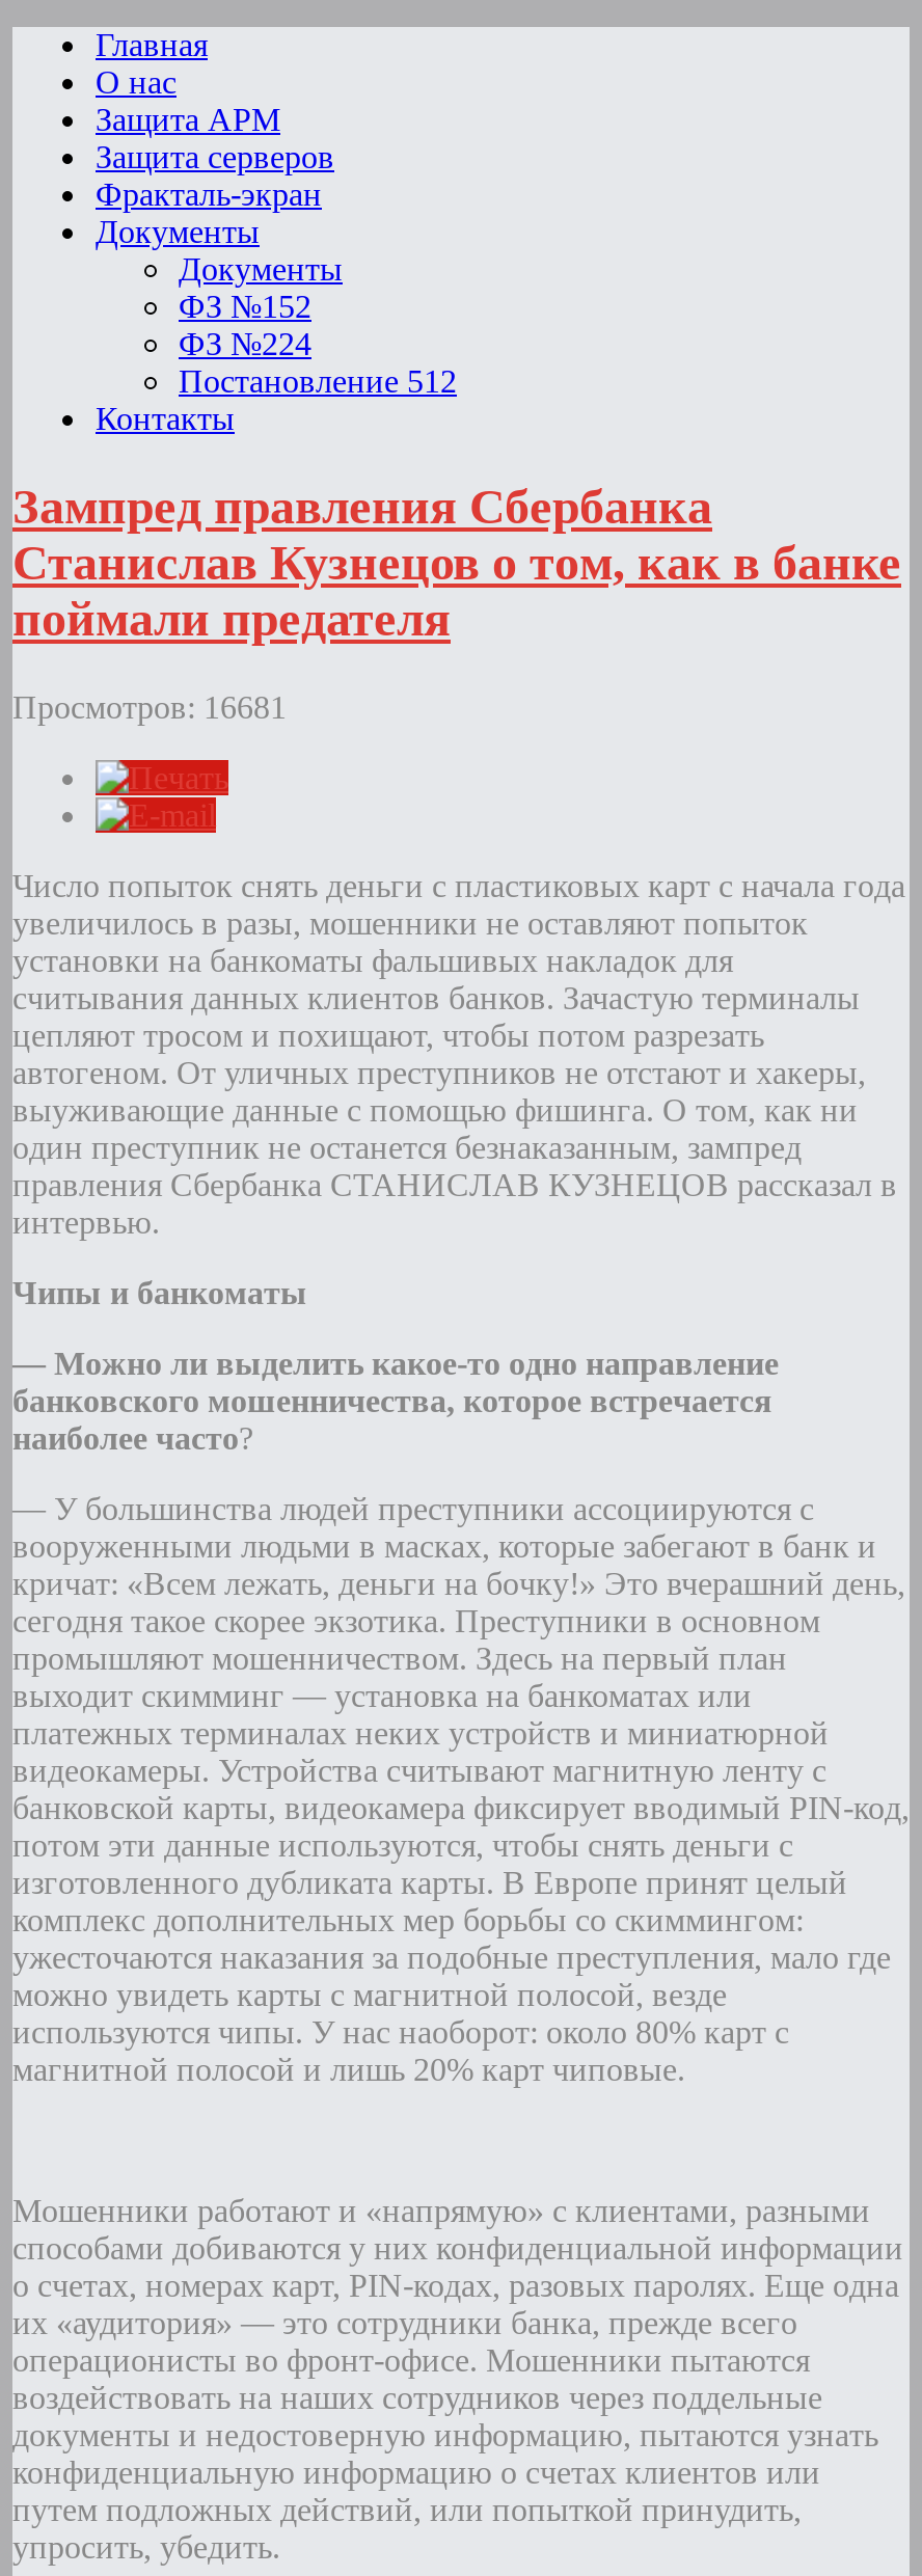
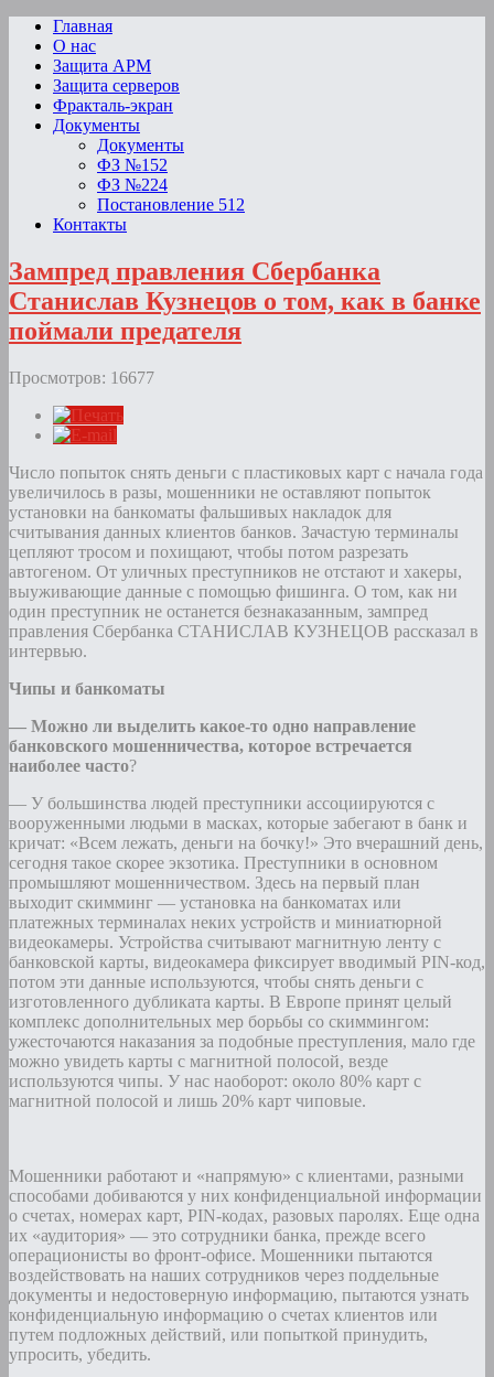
[12,689,287,724] Просмотров: 16681 -> [9,368,154,387] Просмотров: 16677

